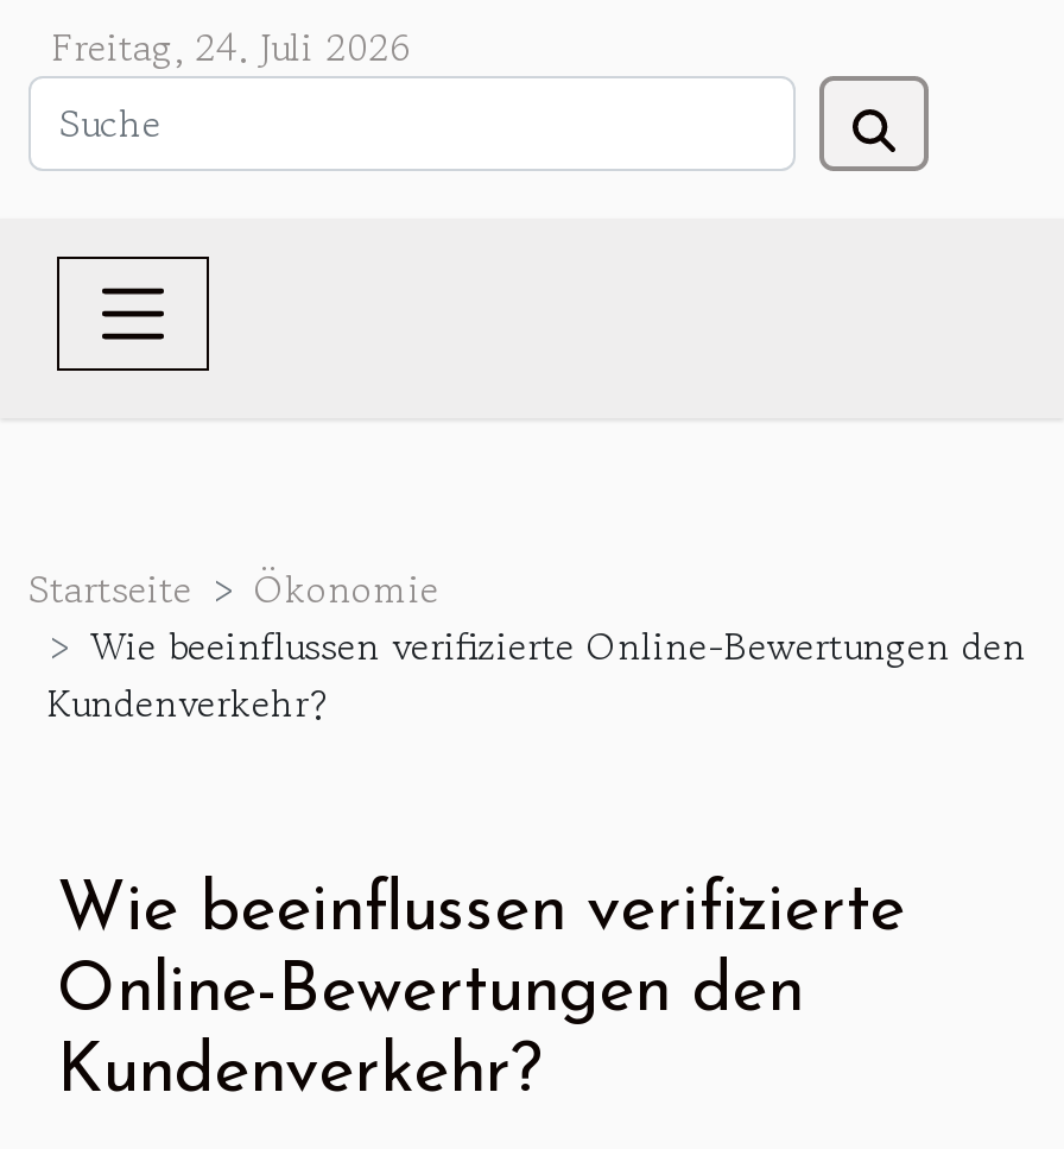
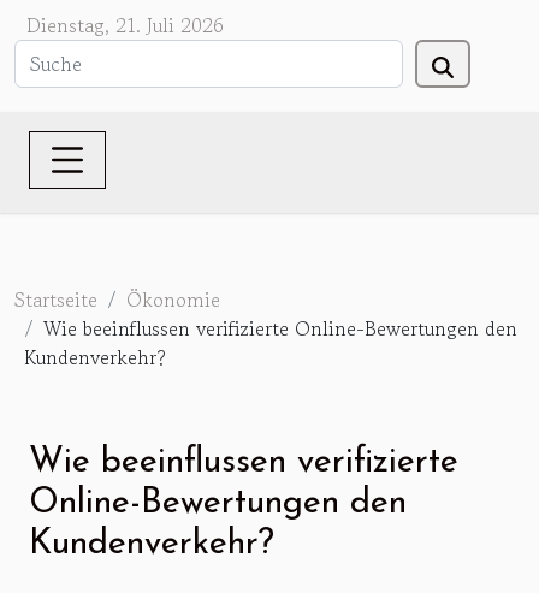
[52,19,411,76] Freitag, 24. Juli 2026 -> [26,11,224,40] Dienstag, 21. Juli 2026

